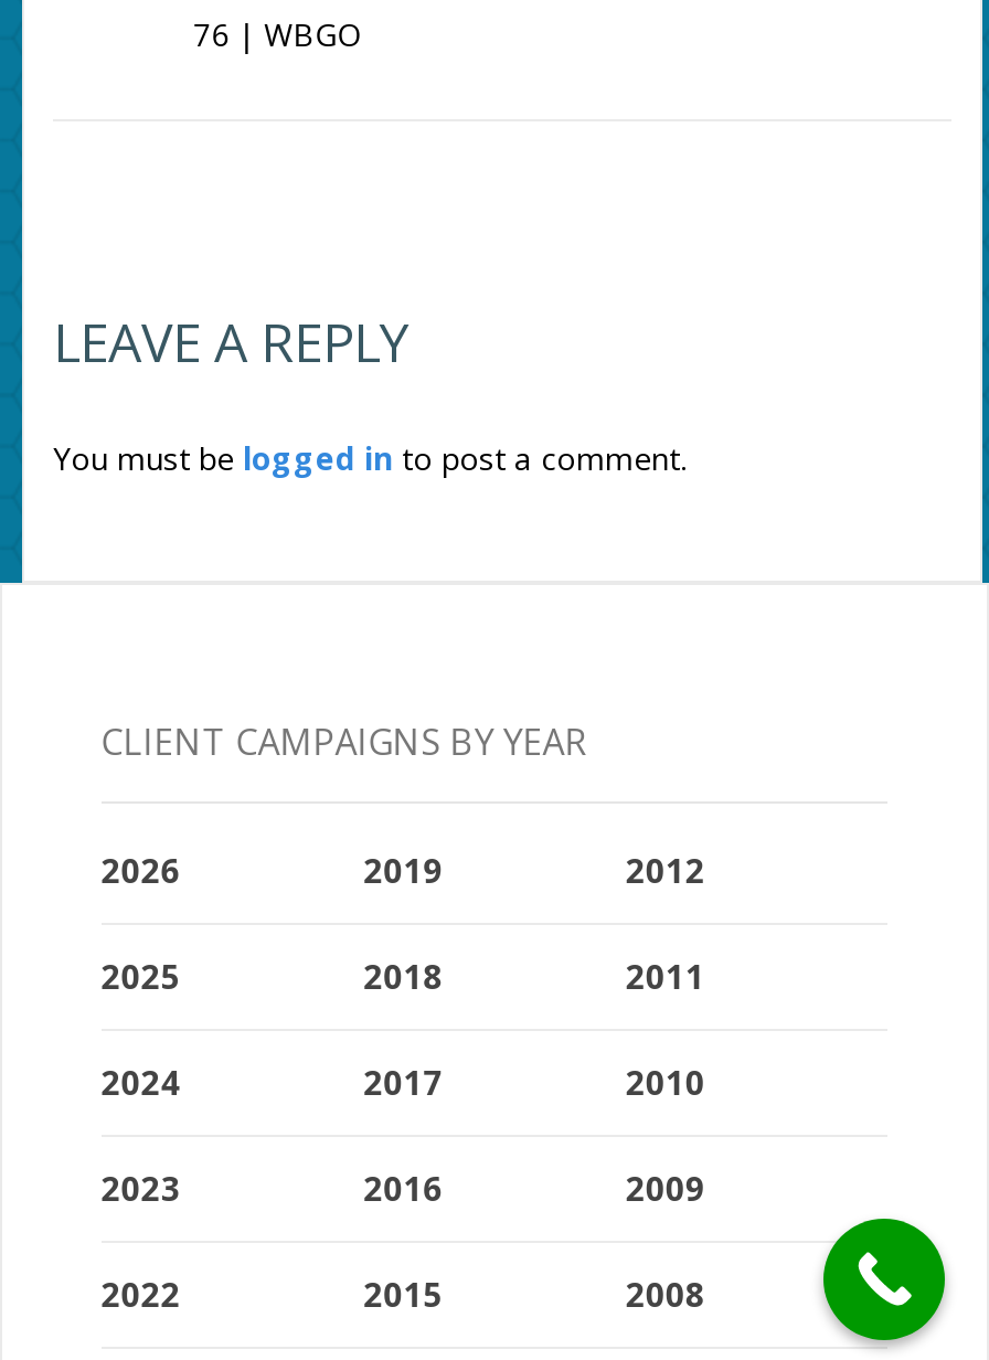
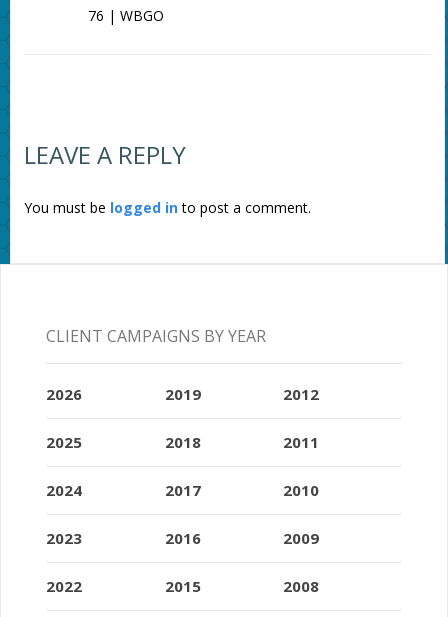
[819,1216,949,1349] [image] -> none

